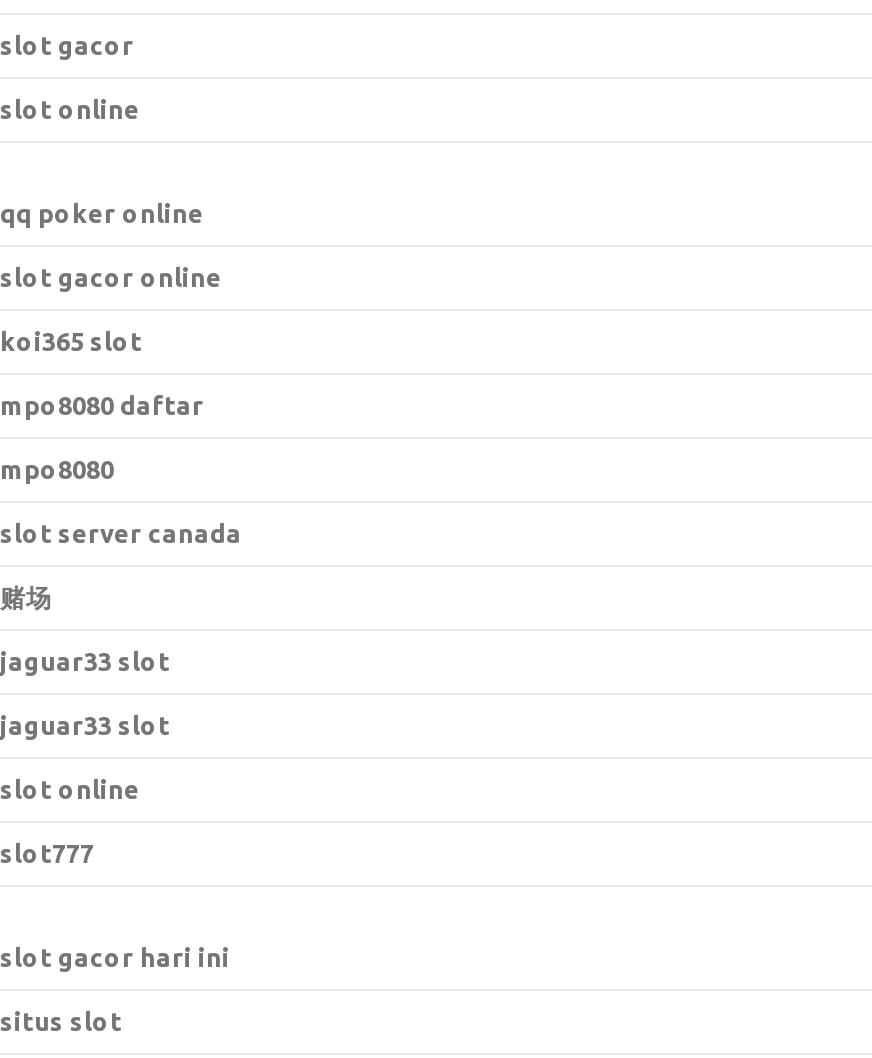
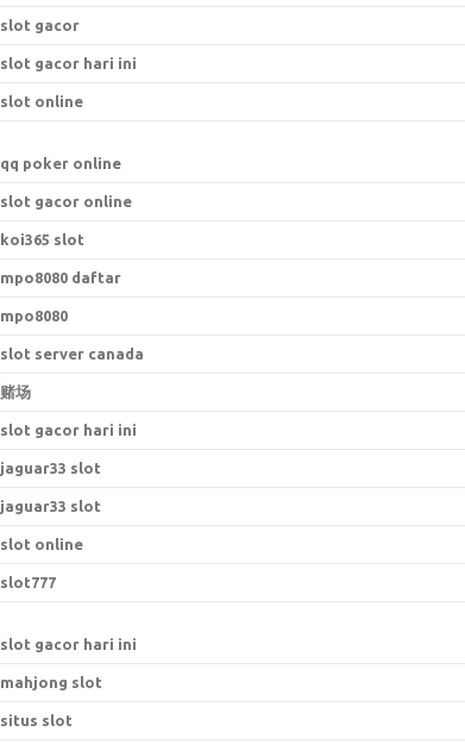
none -> [0,55,137,71] slot gacor hari ini
none -> [0,421,137,438] slot gacor hari ini
none -> [0,674,102,690] mahjong slot

